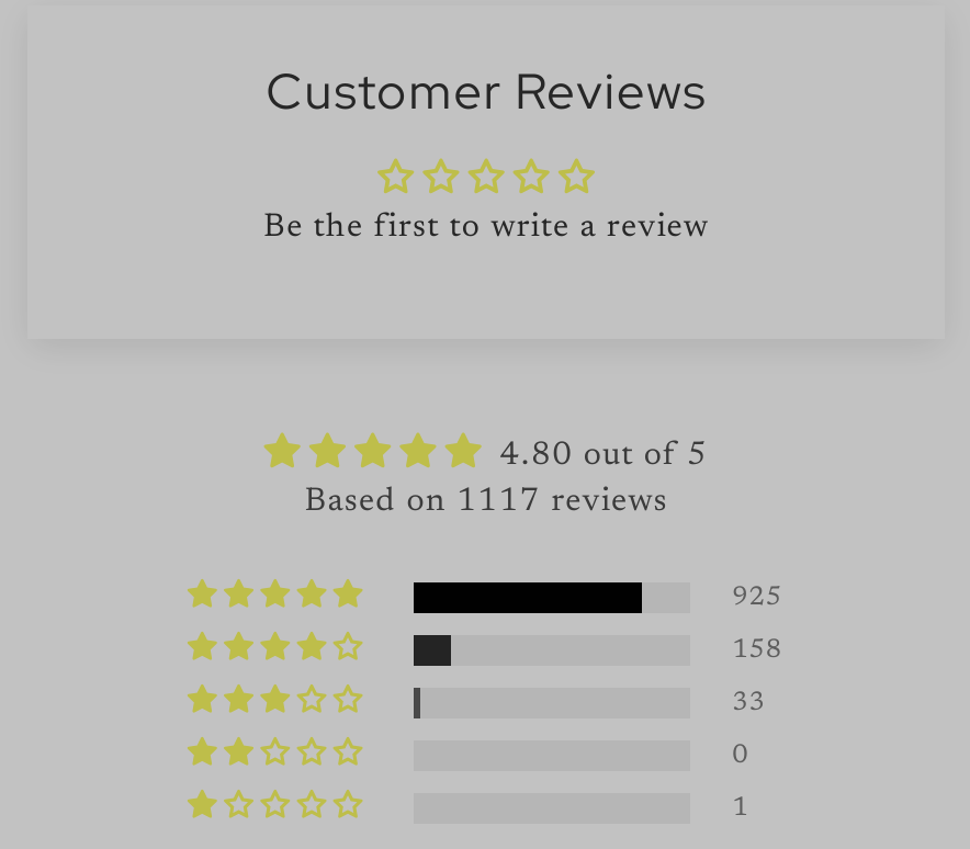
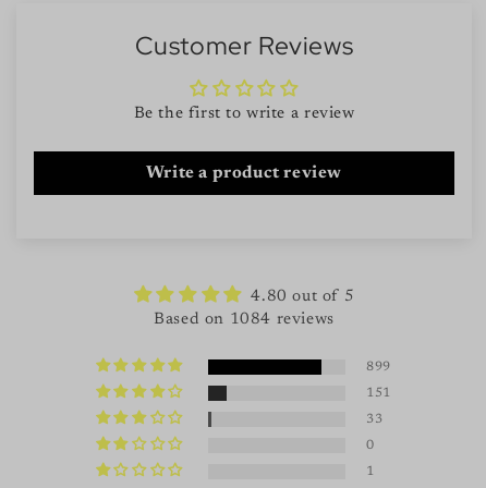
none -> [146,165,342,182] Write a product review
[304,486,668,519] Based on 1117 reviews -> [154,312,334,328] Based on 1084 reviews
[732,584,782,610] 925 -> [366,360,391,373] 899
[732,636,782,663] 158 -> [366,386,391,399] 151

